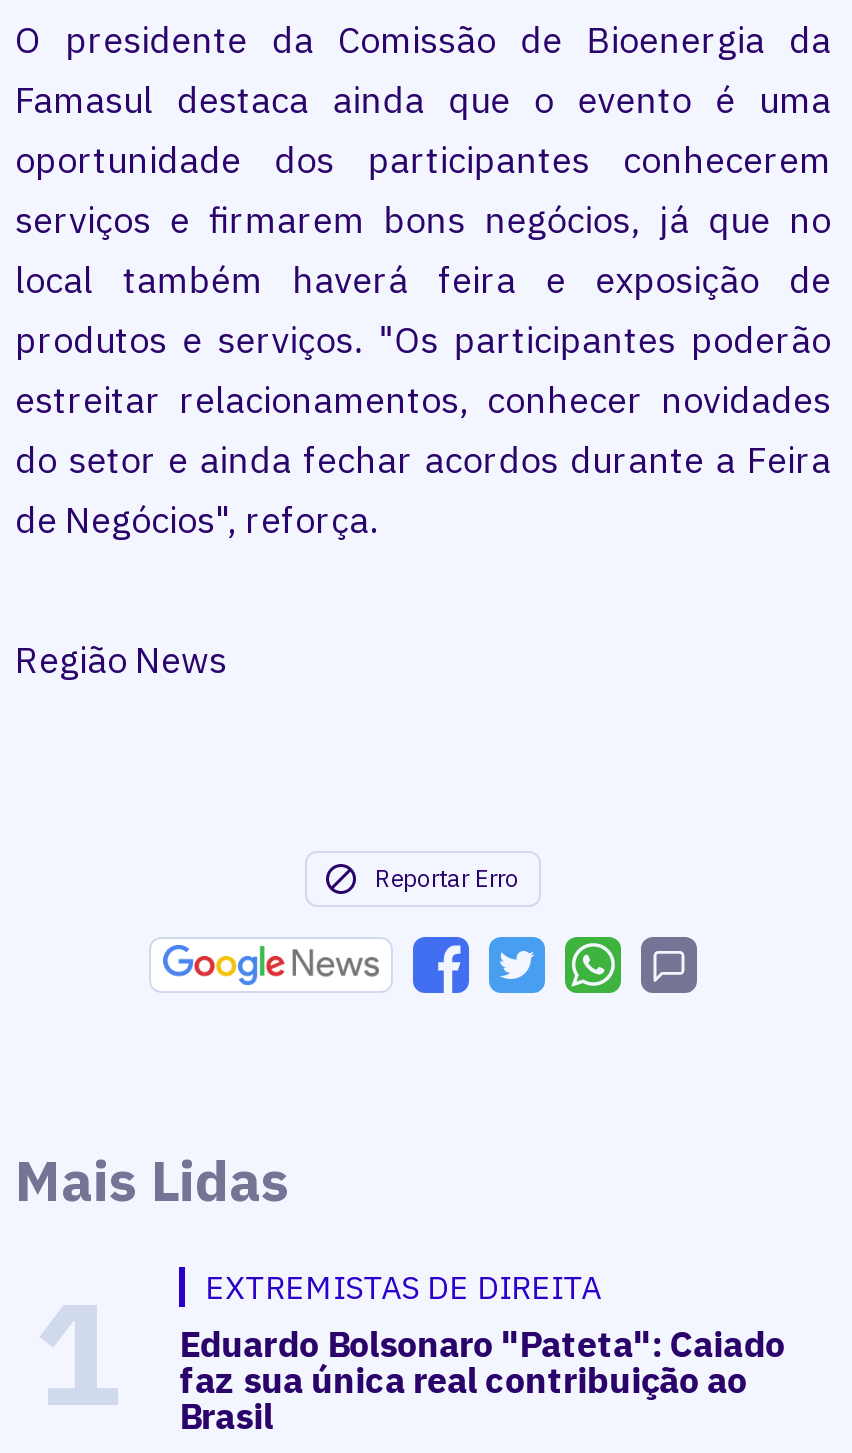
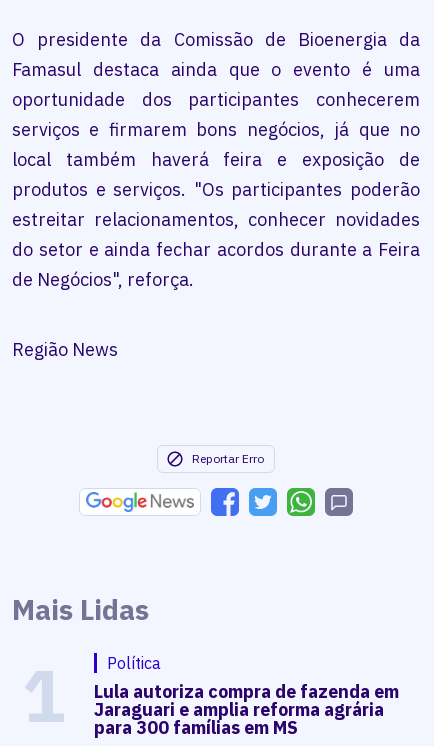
[179,1266,785,1438] EXTREMISTAS DE DIREITA | Eduardo Bolsonaro "Pateta": Caiado | faz sua única real contribuição ao | Brasil -> [94,653,399,739] Política | Lula autoriza compra de fazenda em | Jaraguari e amplia reforma agrária | para 300 famílias em MS

